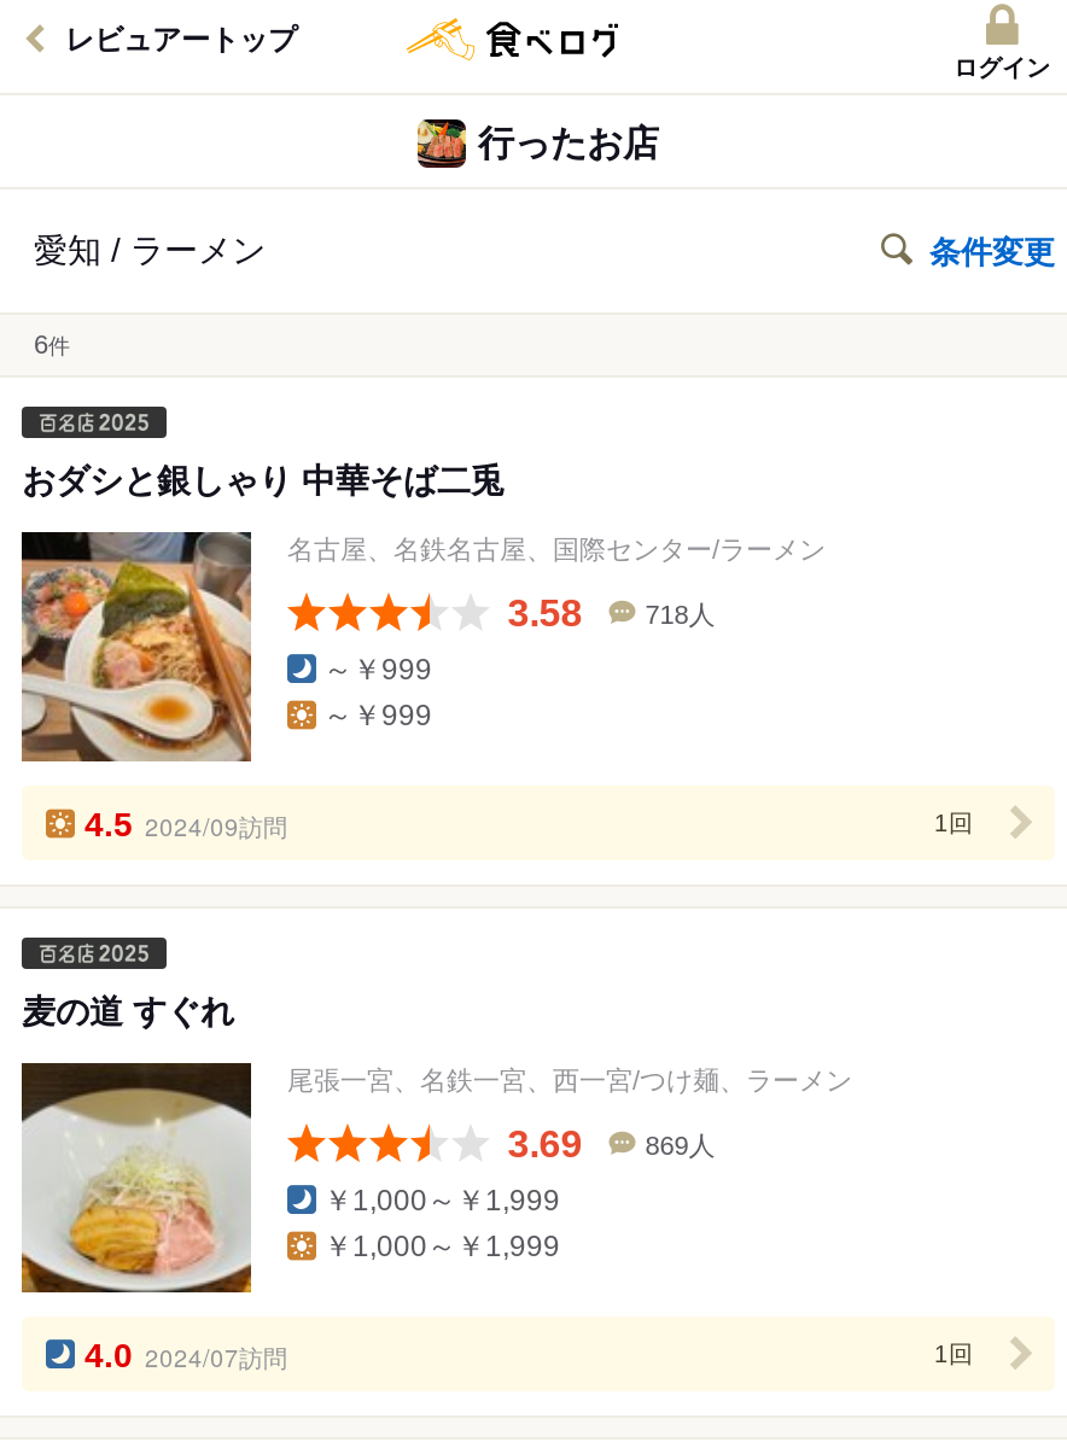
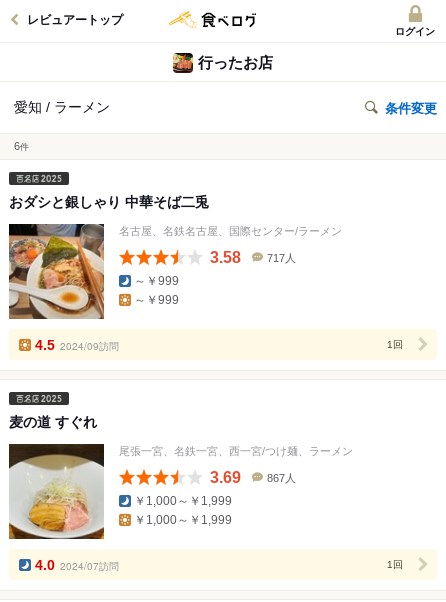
[645,600,715,629] 718人 -> [267,252,296,264] 717人
[645,1131,715,1160] 869人 -> [267,472,296,484] 867人

